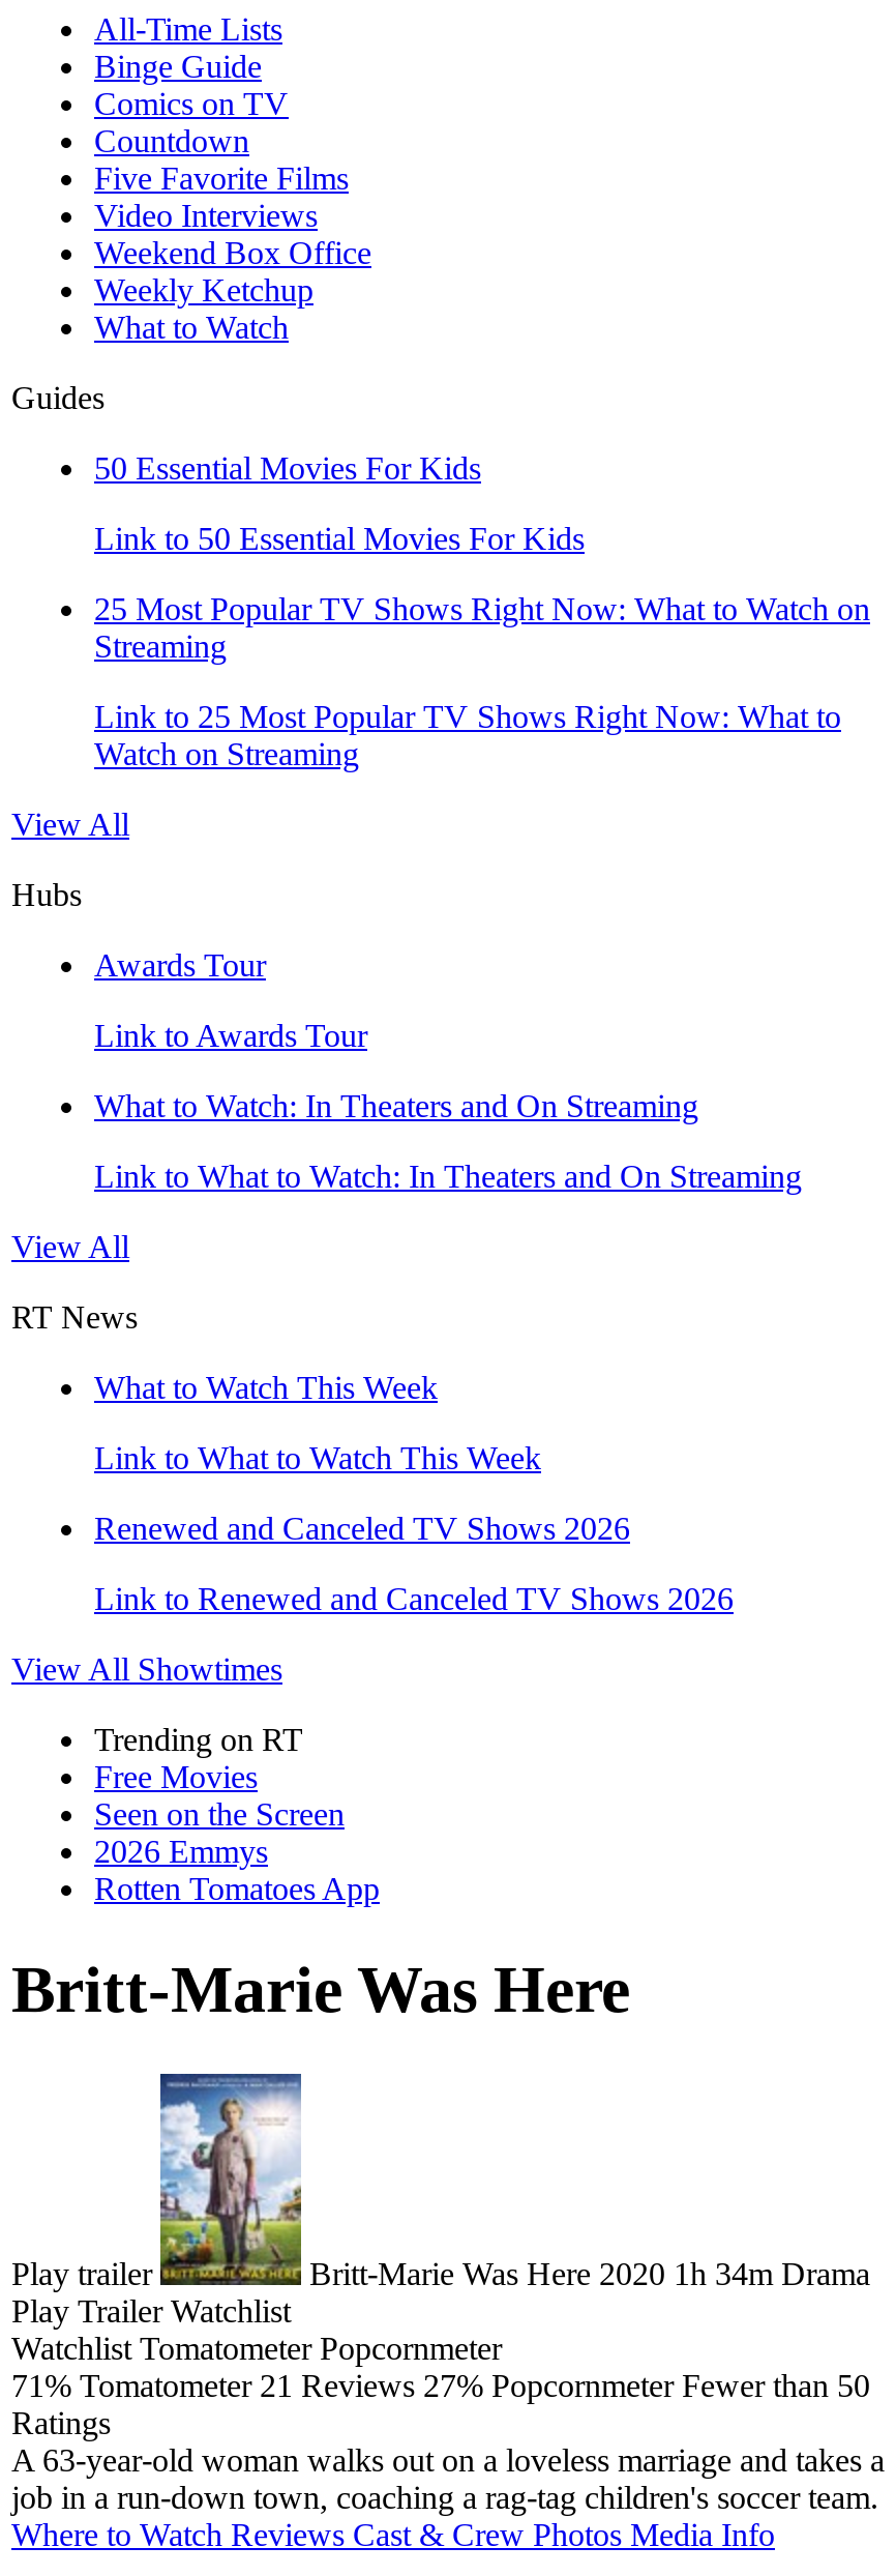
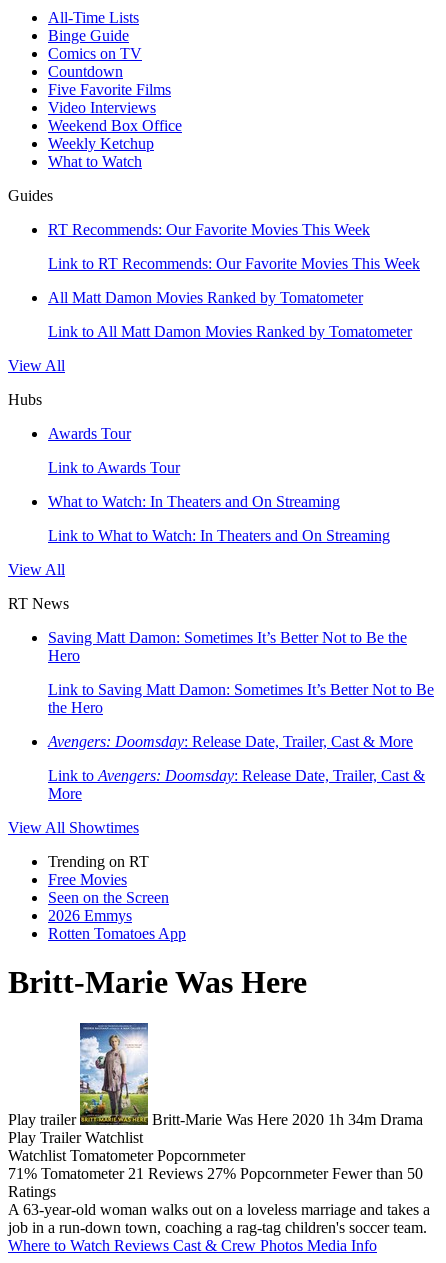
[94,450,481,486] 50 Essential Movies For Kids -> [48,221,370,238] RT Recommends: Our Favorite Movies This Week
[94,521,585,556] Link to 50 Essential Movies For Kids -> [48,255,420,272] Link to RT Recommends: Our Favorite Movies This Week
[94,591,870,664] 25 Most Popular TV Shows Right Now: What to Watch on | Streaming -> [48,289,363,306] All Matt Damon Movies Ranked by Tomatometer
[94,699,841,771] Link to 25 Most Popular TV Shows Right Now: What to | Watch on Streaming -> [48,323,412,340] Link to All Matt Damon Movies Ranked by Tomatometer
moved [11,807,802,1335] -> [8,357,390,612]: View All | Hubs | Awards Tour | Link to Awards Tour | What to Watch: In Theaters and On Streaming | Link to What to Watch: In Theaters and On Streaming | View All | RT News
[94,1370,438,1405] What to Watch This Week -> [48,629,407,664] Saving Matt Damon: Sometimes It’s Better Not to Be the | Hero
[94,1440,541,1475] Link to What to Watch This Week -> [48,681,434,716] Link to Saving Matt Damon: Sometimes It’s Better Not to Be | the Hero
[94,1511,630,1546] Renewed and Canceled TV Shows 2026 -> [48,733,413,750] Avengers: Doomsday: Release Date, Trailer, Cast & More
[94,1581,734,1616] Link to Renewed and Canceled TV Shows 2026 -> [48,767,425,802] Link to Avengers: Doomsday: Release Date, Trailer, Cast & | More

